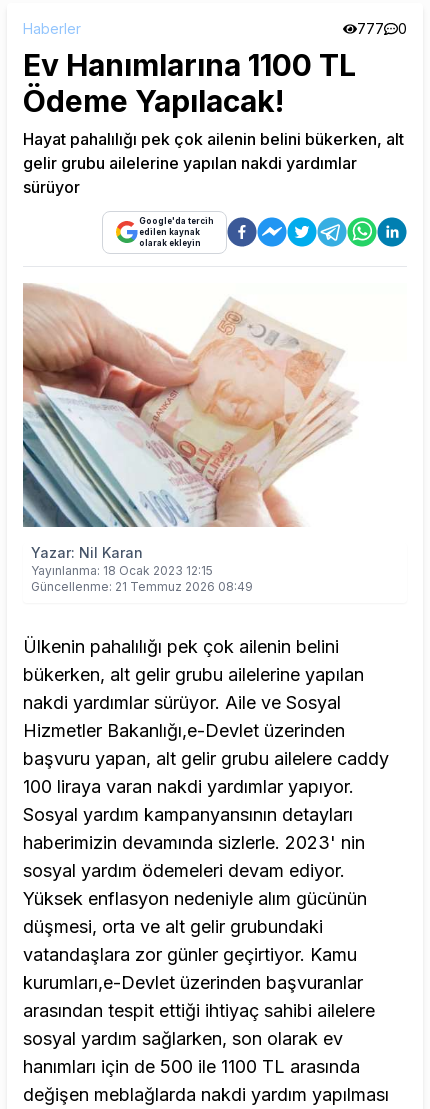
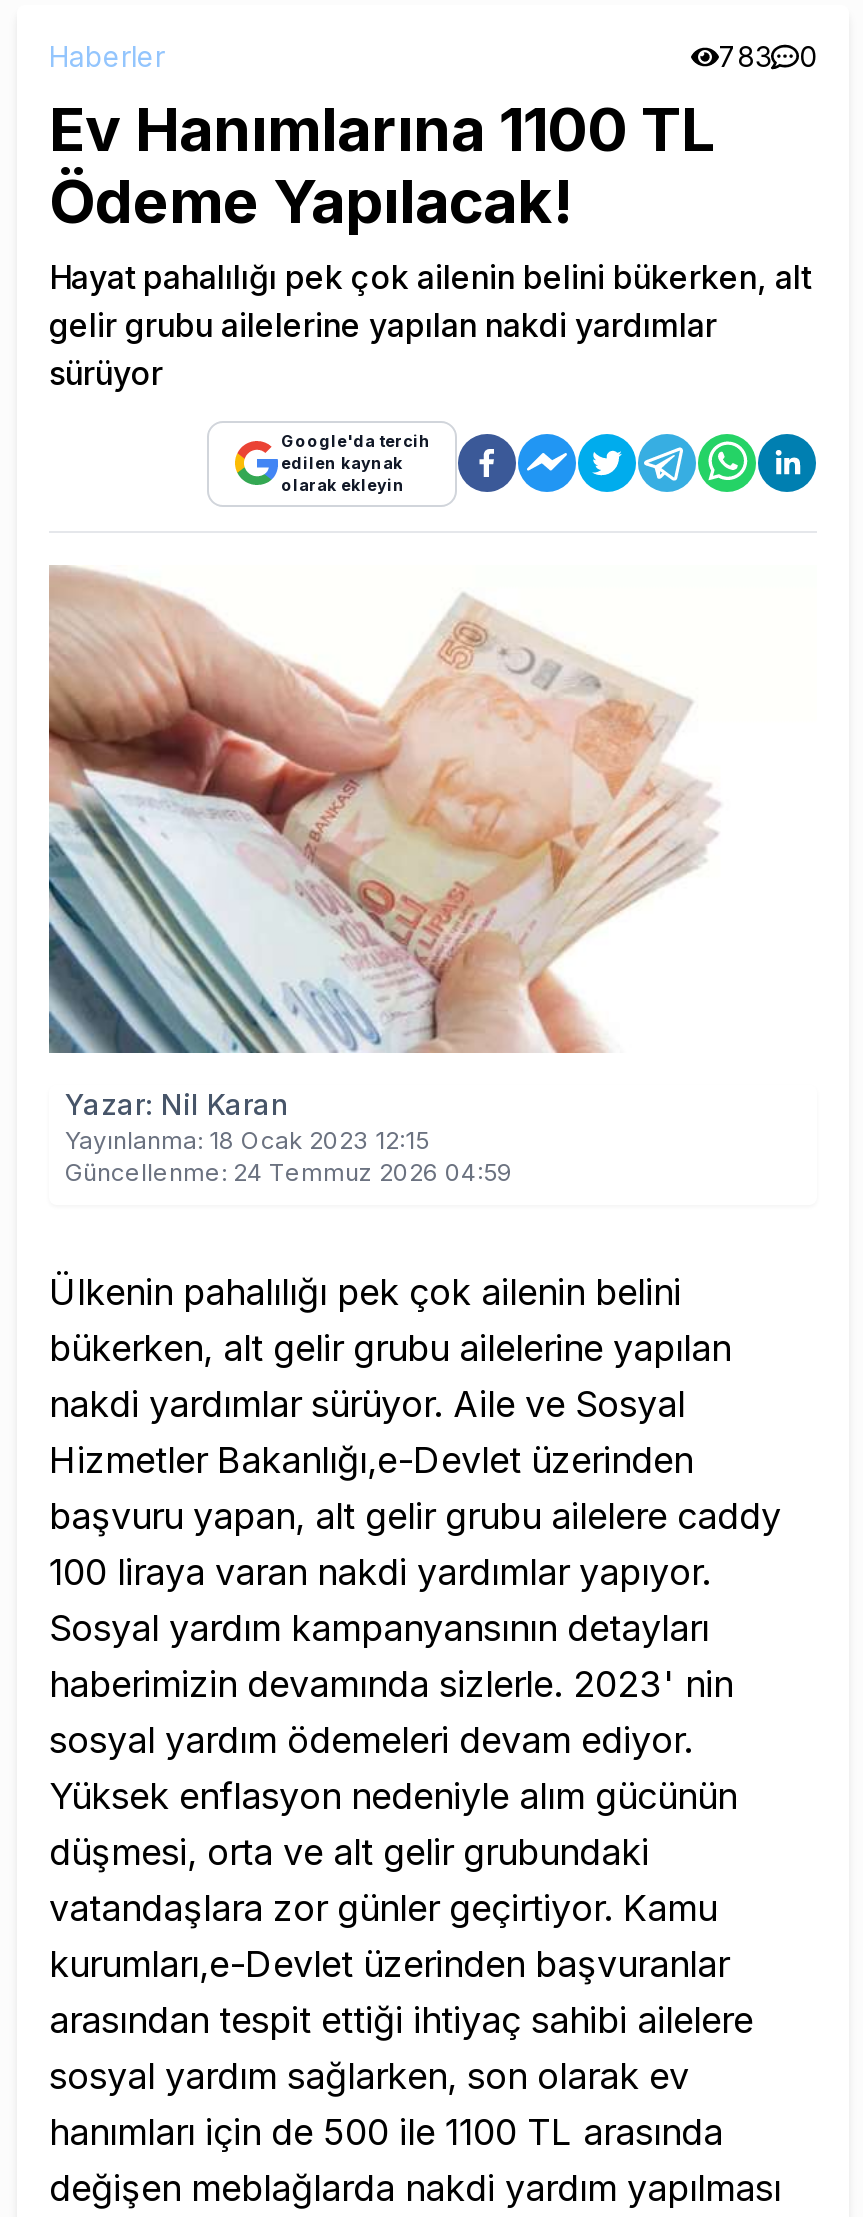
[357,20,407,37] 777 0 -> [719,38,817,72] 783 0
[31,579,253,594] Güncellenme: 21 Temmuz 2026 08:49 -> [65,1158,513,1188] Güncellenme: 24 Temmuz 2026 04:59

